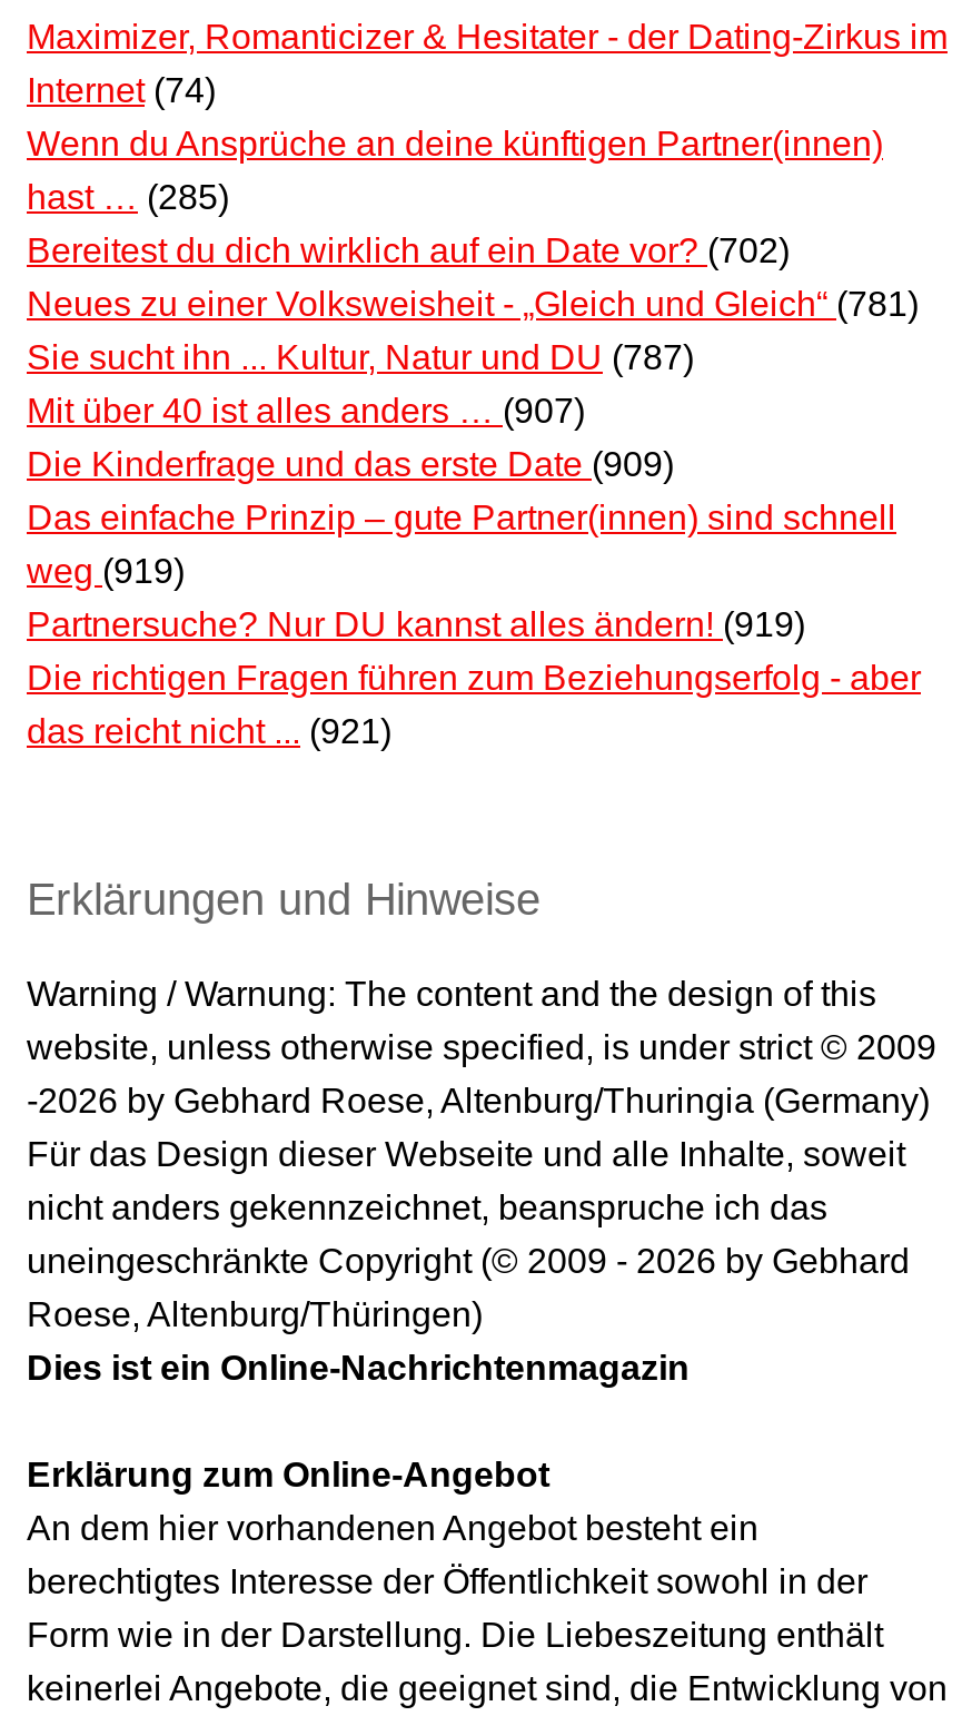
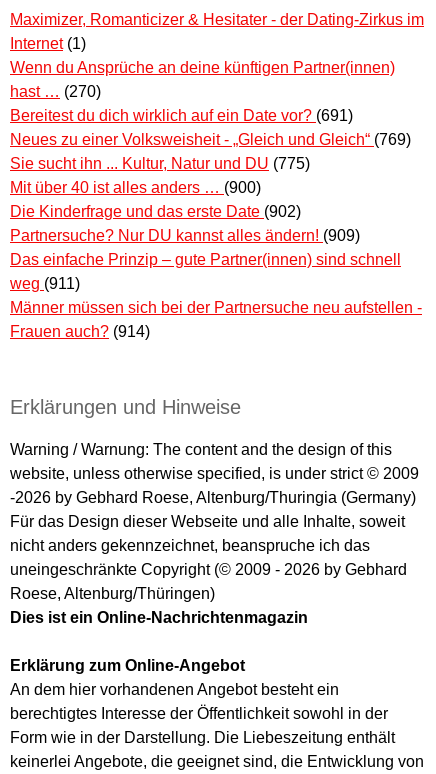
[27,71,216,109] Internet (74) -> [10,35,86,52] Internet (1)
[27,178,919,483] hast … (285) | Bereitest du dich wirklich auf ein Date vor? (702) | Neues zu einer Volksweisheit - „Gleich und Gleich“(781) | Sie sucht ihn ... Kultur, Natur und DU (787) | Mit über 40 ist alles anders … (907) | Die Kinderfrage und das erste Date (909) -> [10,83,411,244] hast … (270) | Bereitest du dich wirklich auf ein Date vor? (691) | Neues zu einer Volksweisheit - „Gleich und Gleich“(769) | Sie sucht ihn ... Kultur, Natur und DU (775) | Mit über 40 ist alles anders … (900) | Die Kinderfrage und das erste Date (902) | Partnersuche? Nur DU kannst alles ändern! (909)
moved [27,499,896,536] -> [10,251,401,268]: Das einfache Prinzip – gute Partner(innen) sind schnell
[27,552,921,750] weg (919) | Partnersuche? Nur DU kannst alles ändern! (919) | Die richtigen Fragen führen zum Beziehungserfolg - aber | das reicht nicht ... (921) -> [10,275,422,340] weg (911) | Männer müssen sich bei der Partnersuche neu aufstellen - | Frauen auch? (914)

